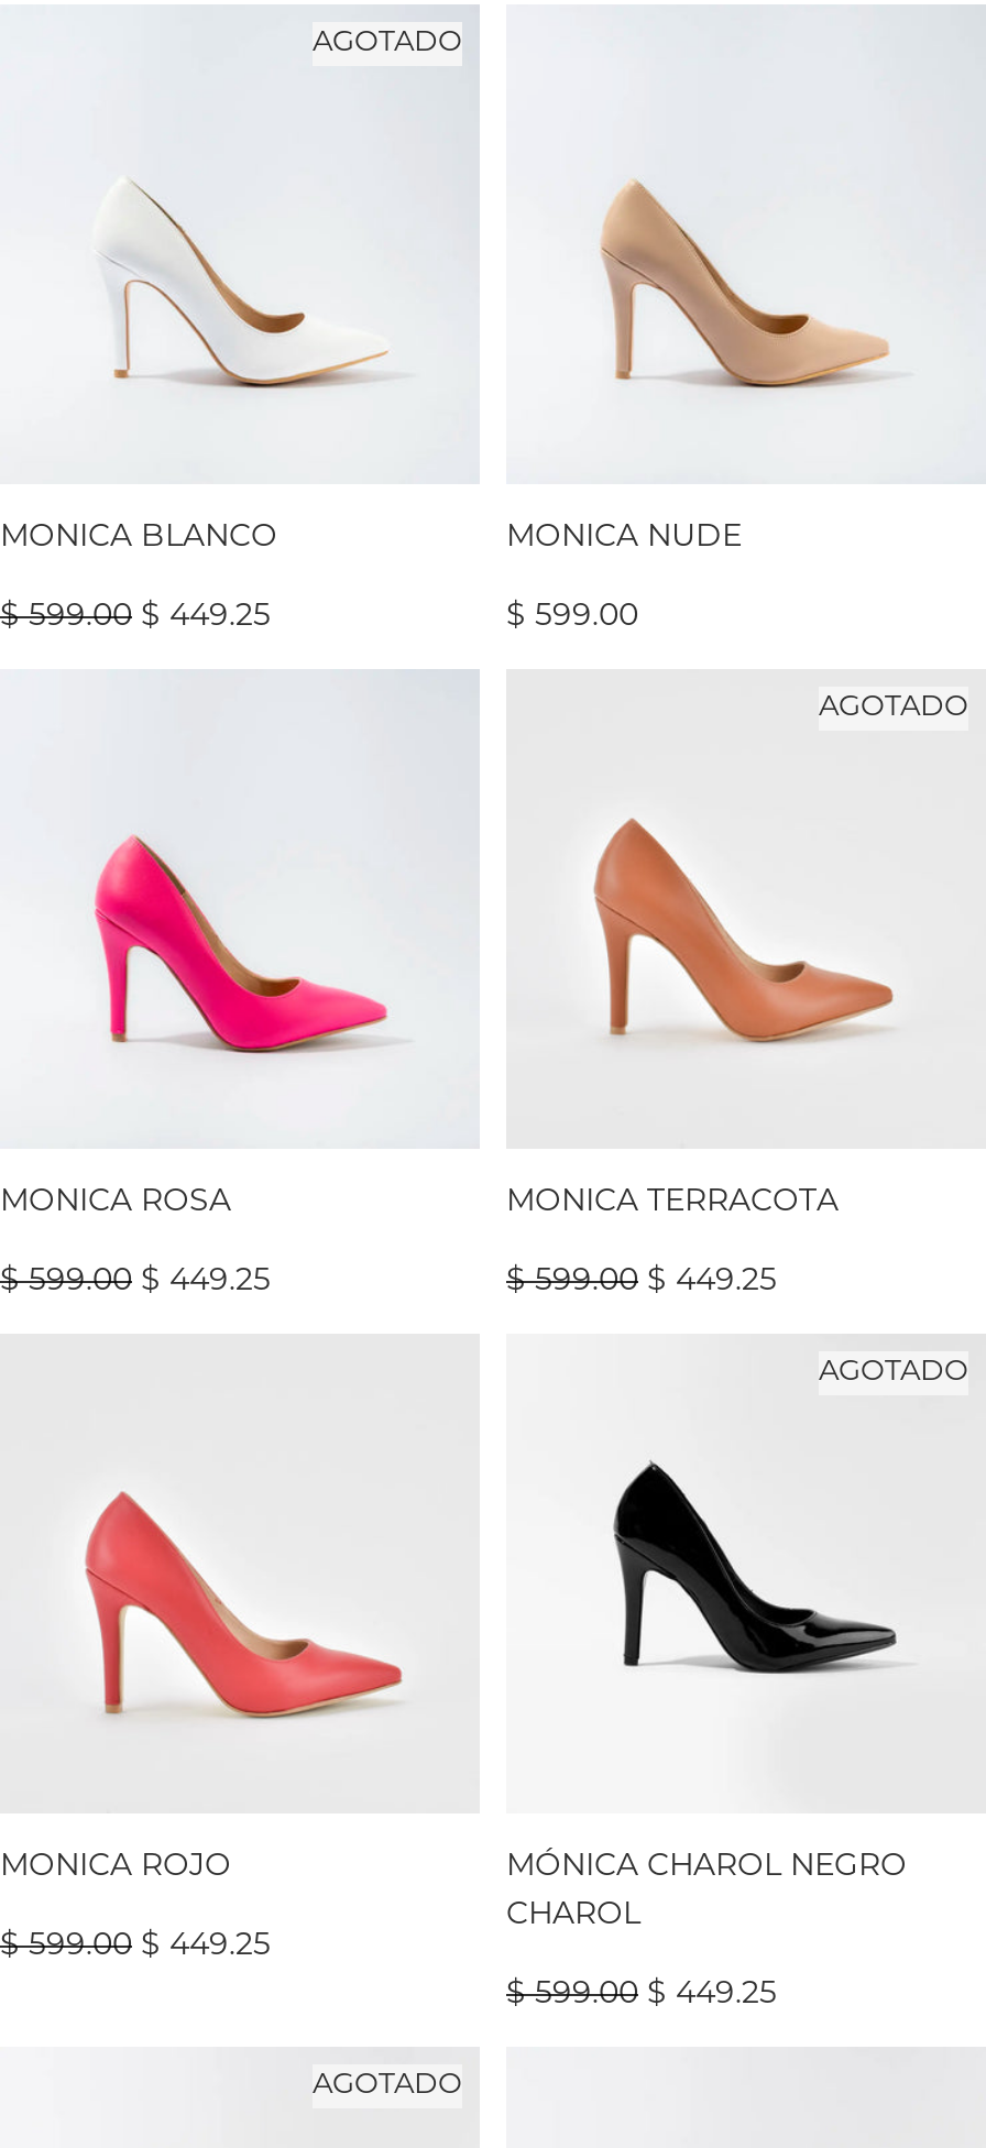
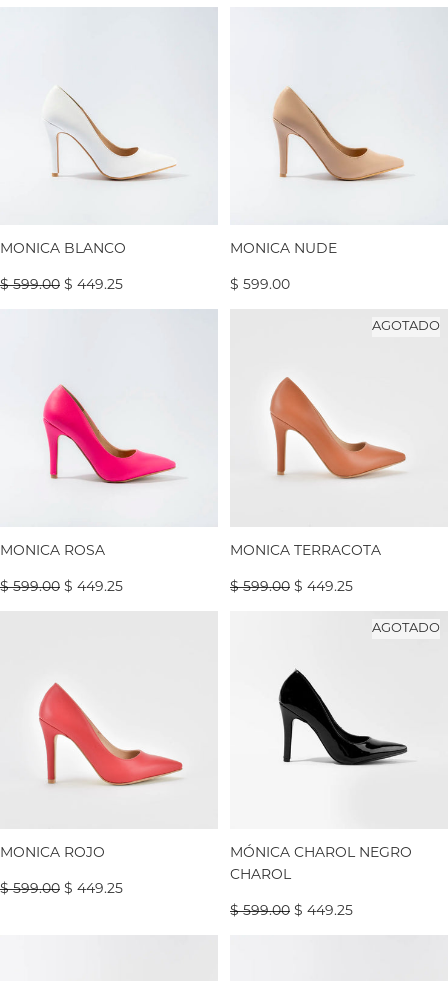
[313,29,462,57] AGOTADO -> none
[313,2071,462,2100] AGOTADO -> none

